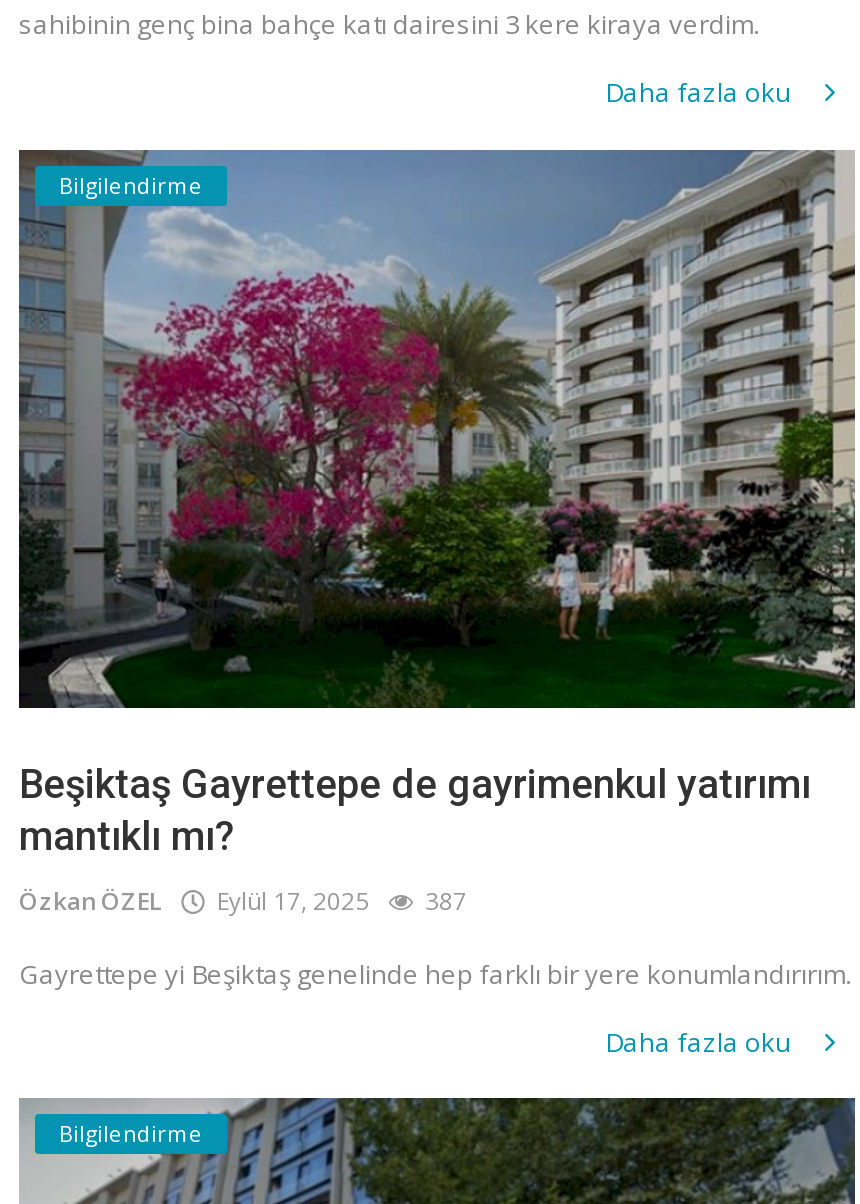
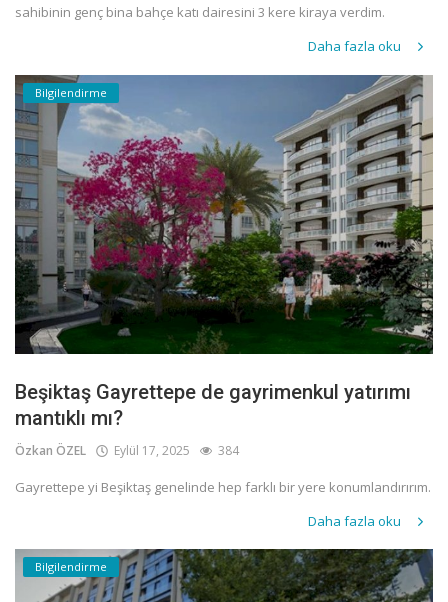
[19,884,467,918] Özkan ÖZEL Eylül 17, 2025 387 -> [15,442,239,459] Özkan ÖZEL Eylül 17, 2025 384

